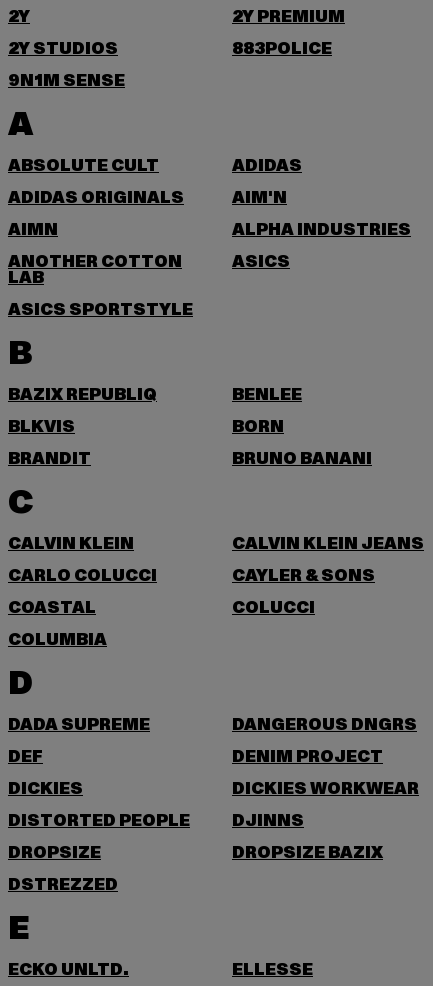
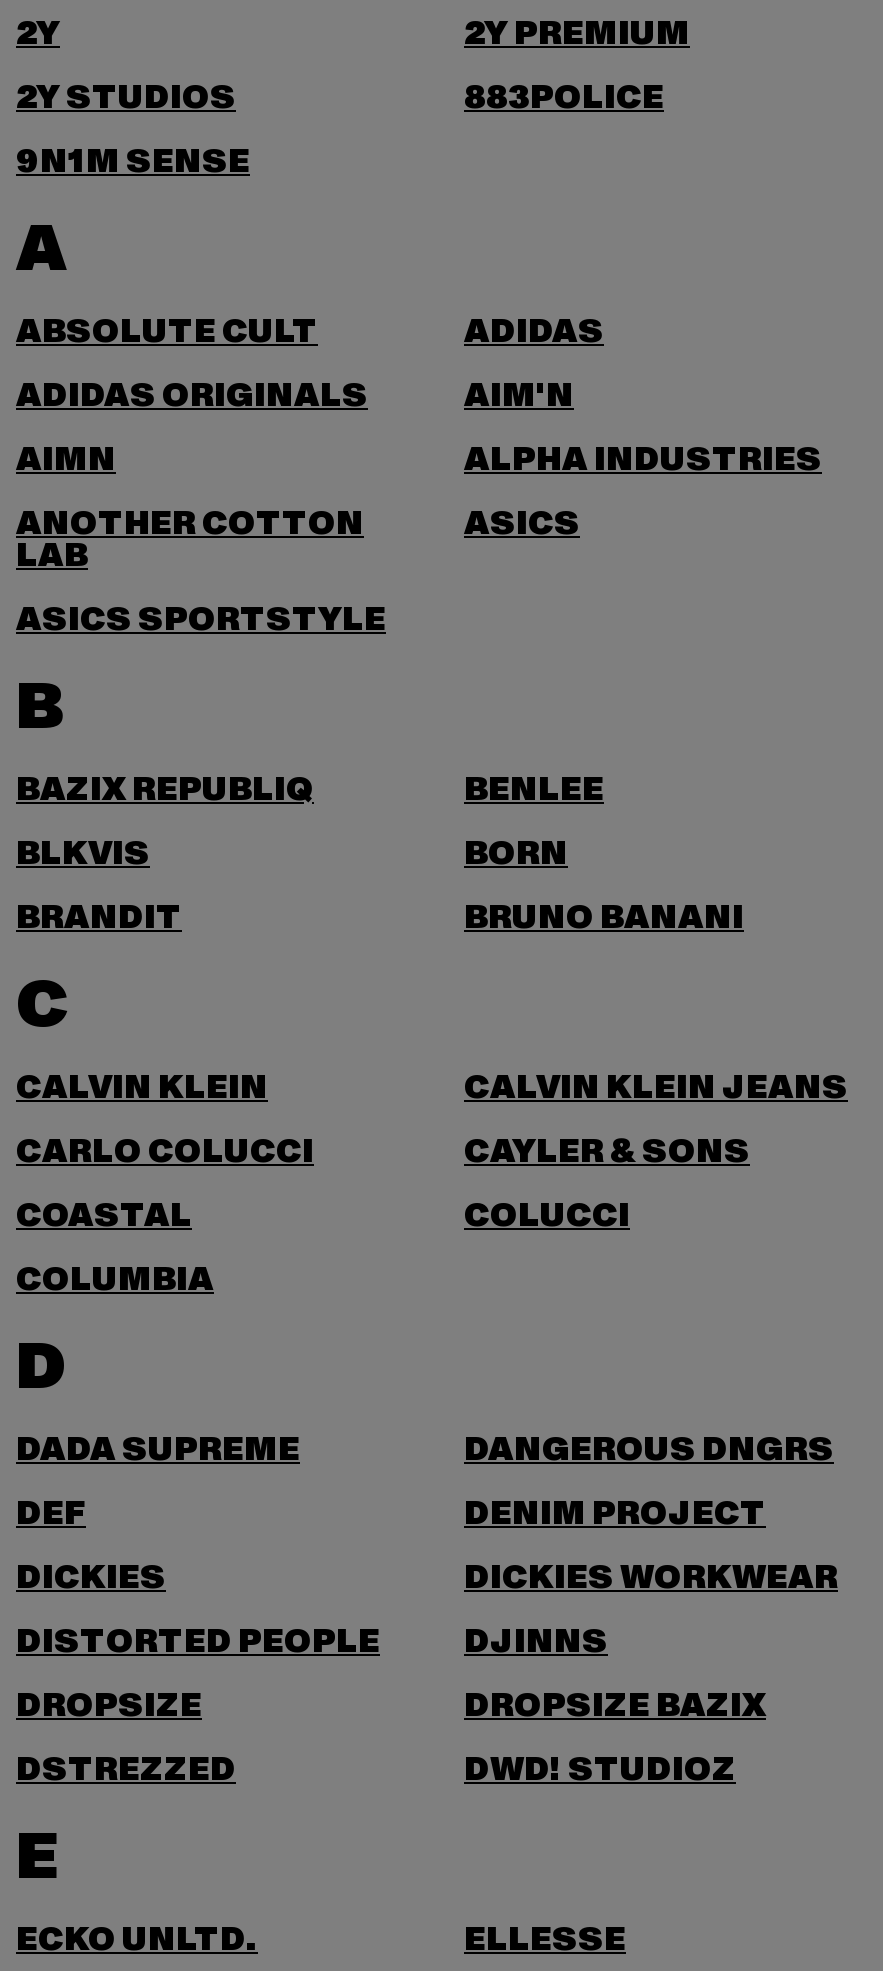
none -> [464,1748,736,1792] DWD! STUDIOZ

